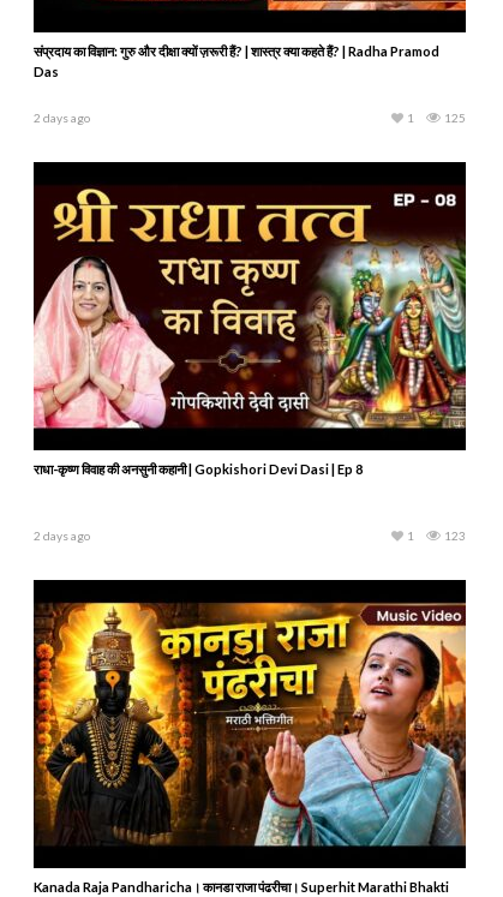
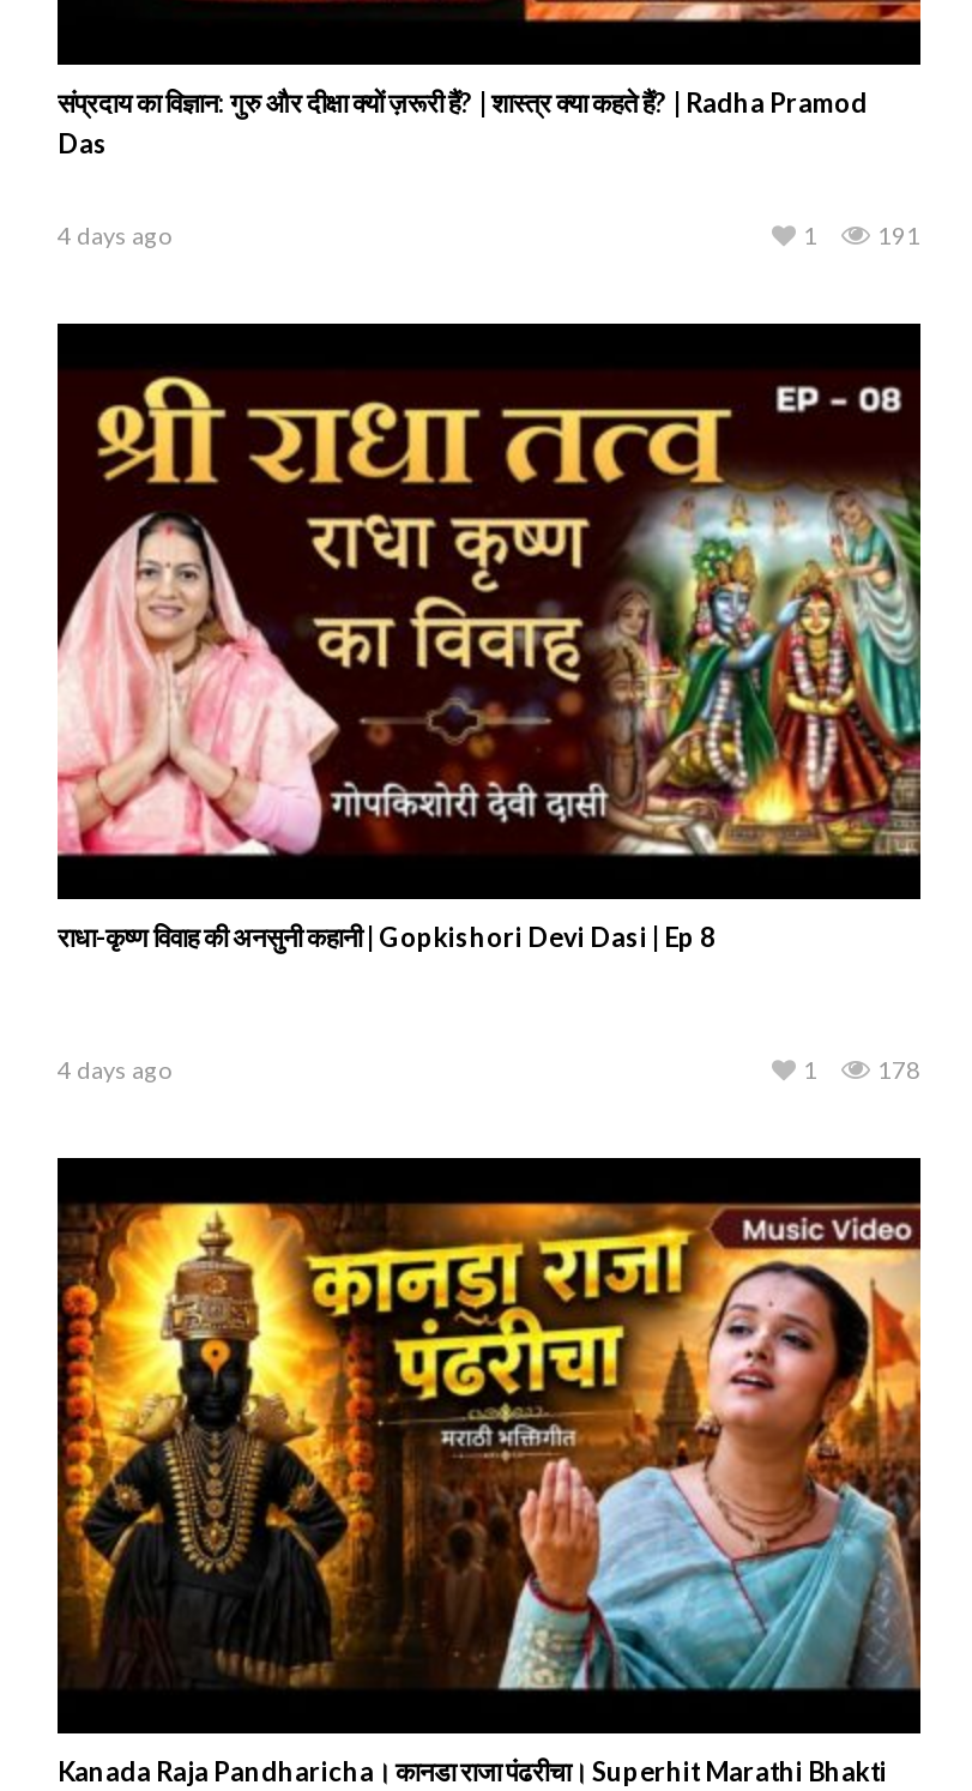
[34,111,90,125] 2 days ago -> [58,221,170,250] 4 days ago
[444,111,466,125] 125 -> [877,221,920,250] 191
[34,528,90,543] 2 days ago -> [58,1055,170,1084] 4 days ago
[444,528,466,543] 123 -> [877,1055,920,1084] 178

